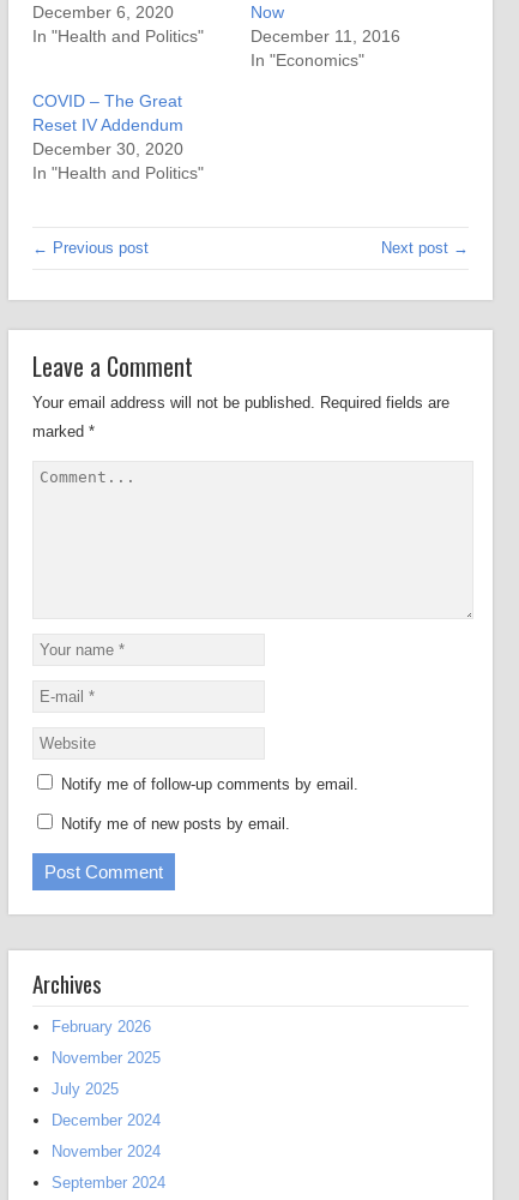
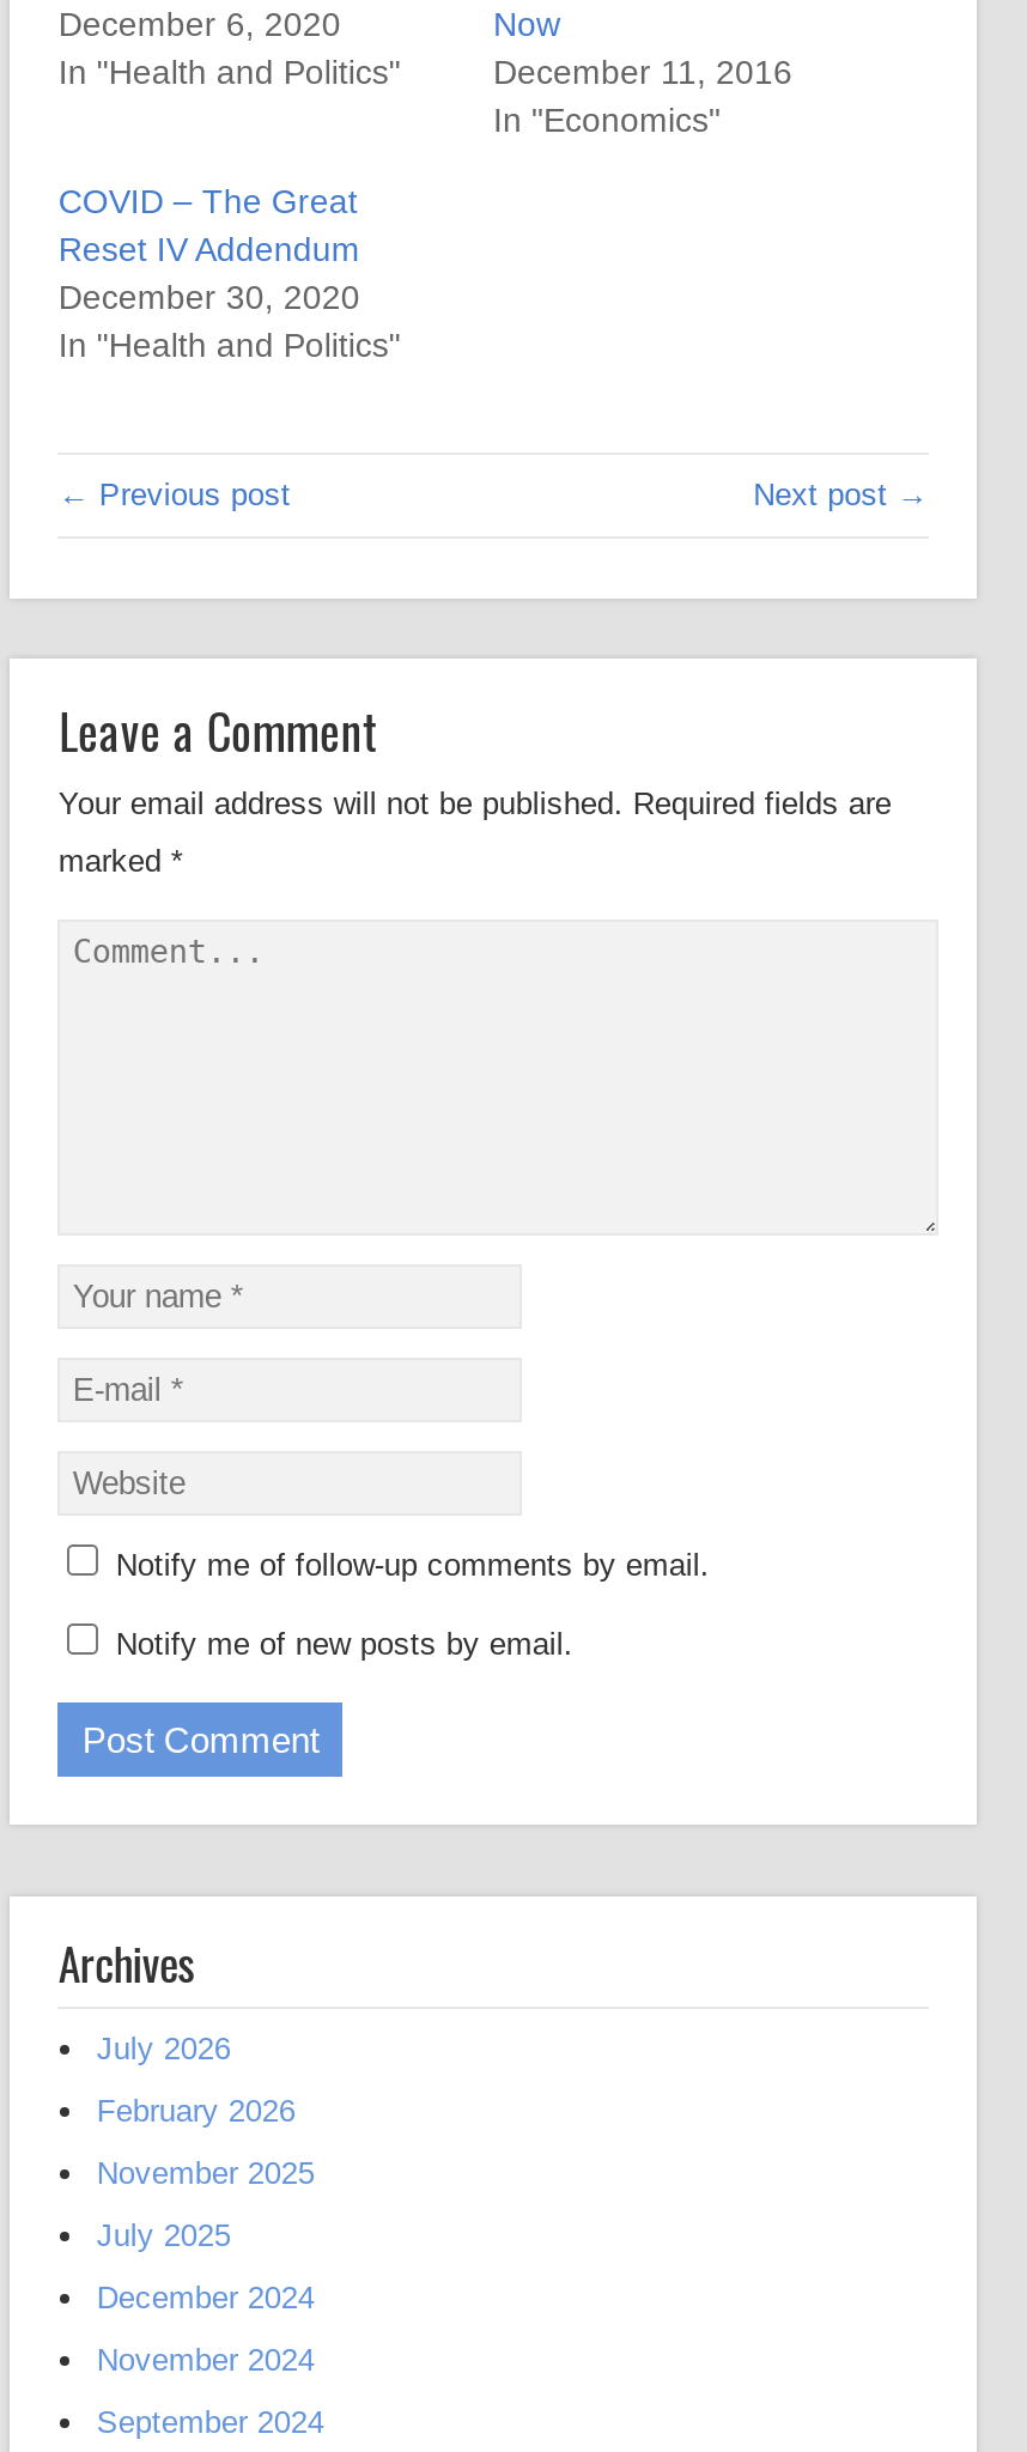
none -> [97,2030,231,2066] July 2026

